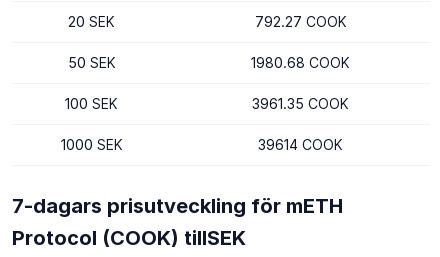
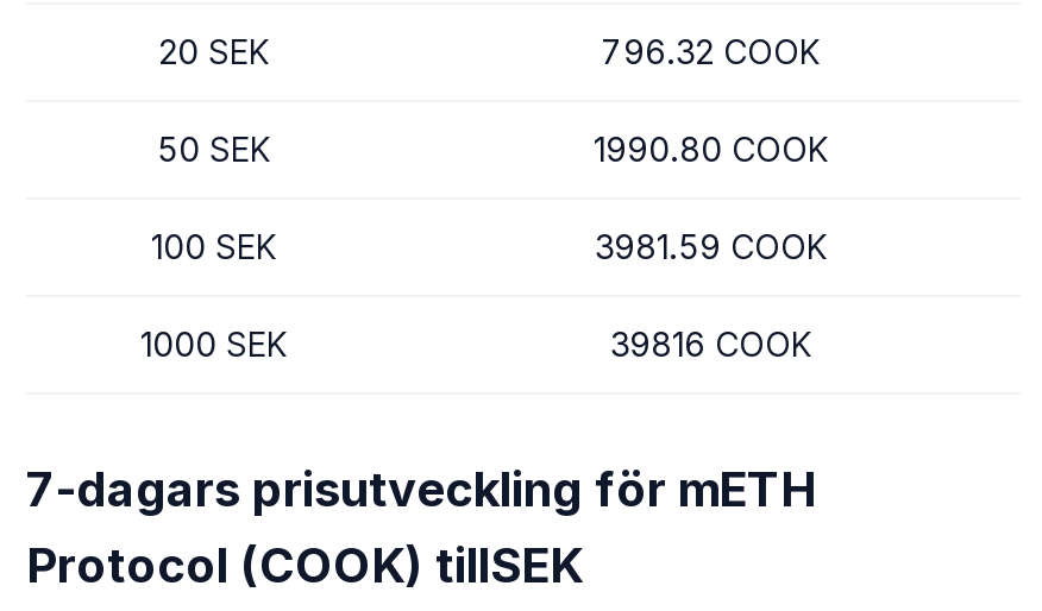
[254,13,346,30] 792.27 COOK -> [602,31,821,71] 796.32 COOK
[251,54,350,71] 1980.68 COOK -> [594,128,829,169] 1990.80 COOK
[252,95,349,112] 3961.35 COOK -> [595,226,828,266] 3981.59 COOK
[258,136,343,153] 39614 COOK -> [610,323,812,364] 39816 COOK

